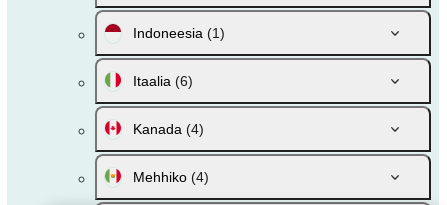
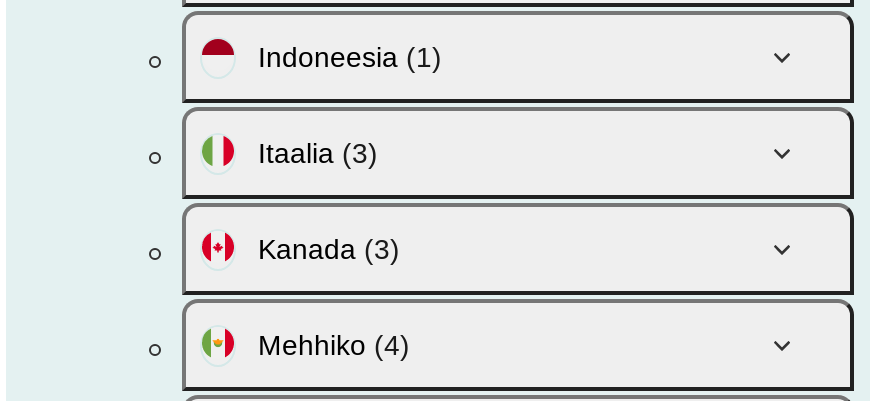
[133,73,193,89] Itaalia (6) -> [258,137,378,169] Itaalia (3)
[133,121,204,137] Kanada (4) -> [258,233,400,265] Kanada (3)

